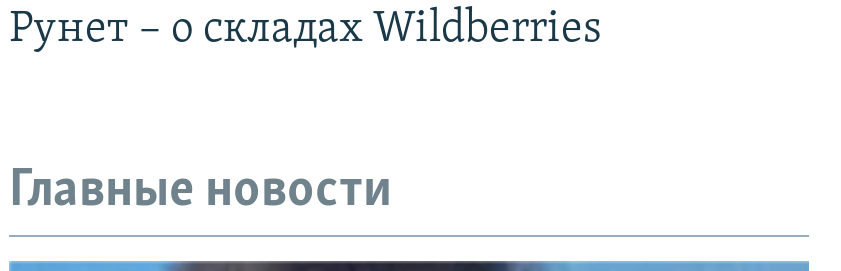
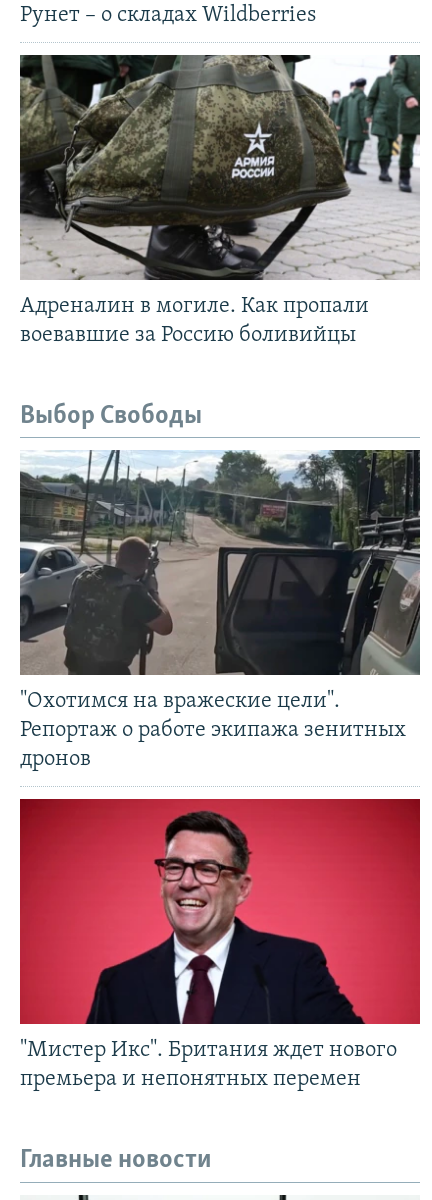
none -> [19,54,421,430] [image] | Адреналин в могиле. Как пропали | воевавшие за Россию боливийцы | Выбор Свободы
none -> [19,449,421,771] [image] | "Охотимся на вражеские цели". | Репортаж о работе экипажа зенитных | дронов
none -> [19,798,421,1091] [image] | "Мистер Икс". Британия ждет нового | премьера и непонятных перемен

